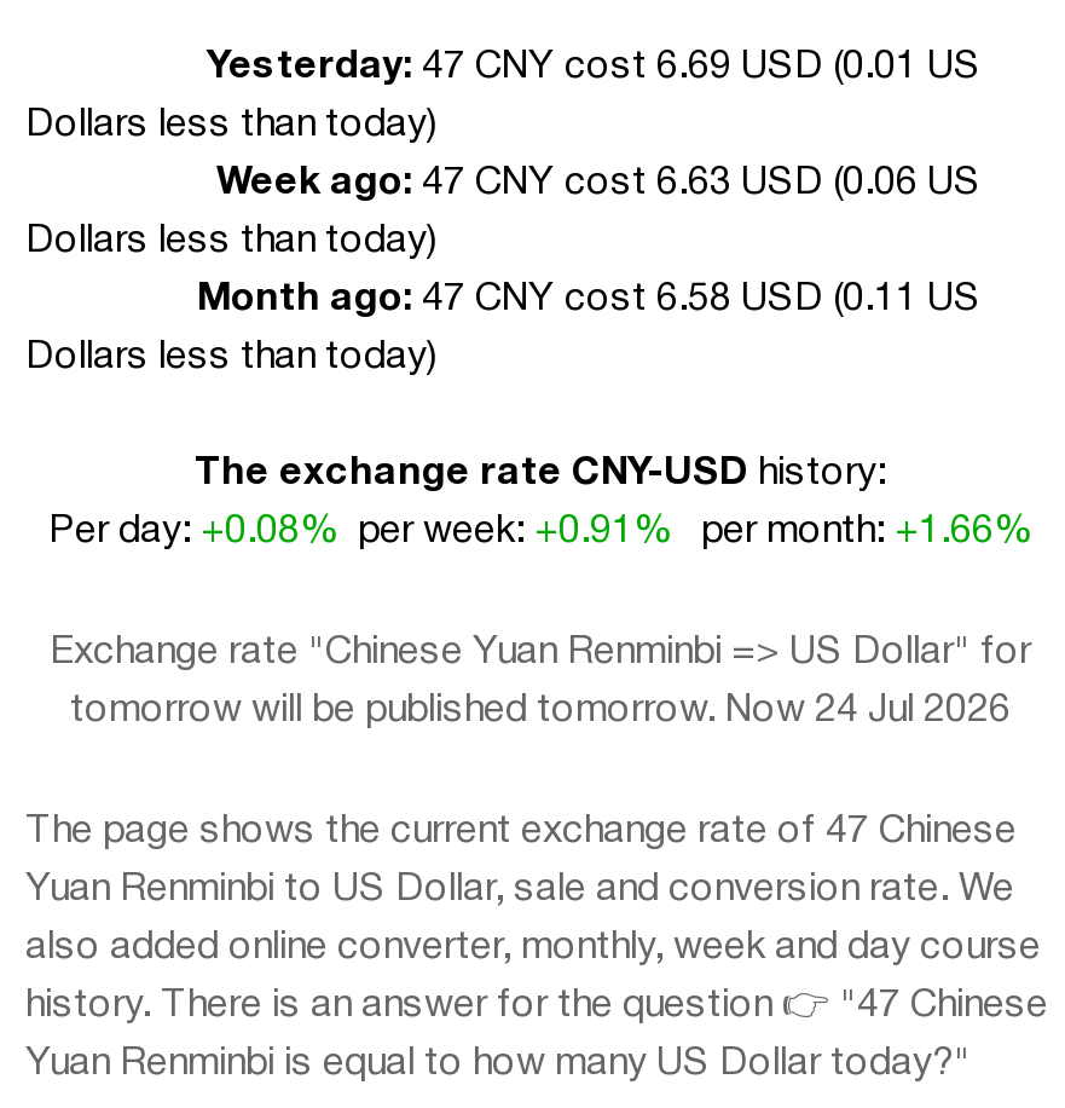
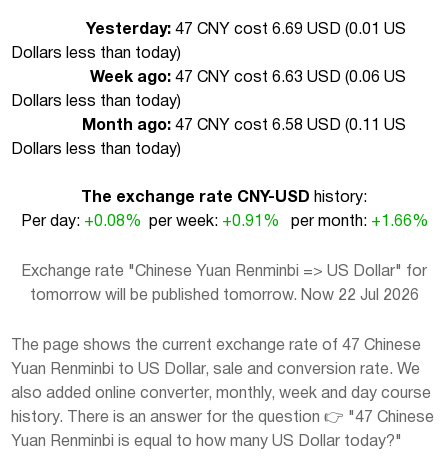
[70,694,1011,728] tomorrow will be published tomorrow. Now 24 Jul 2026 -> [29,289,418,303] tomorrow will be published tomorrow. Now 22 Jul 2026

